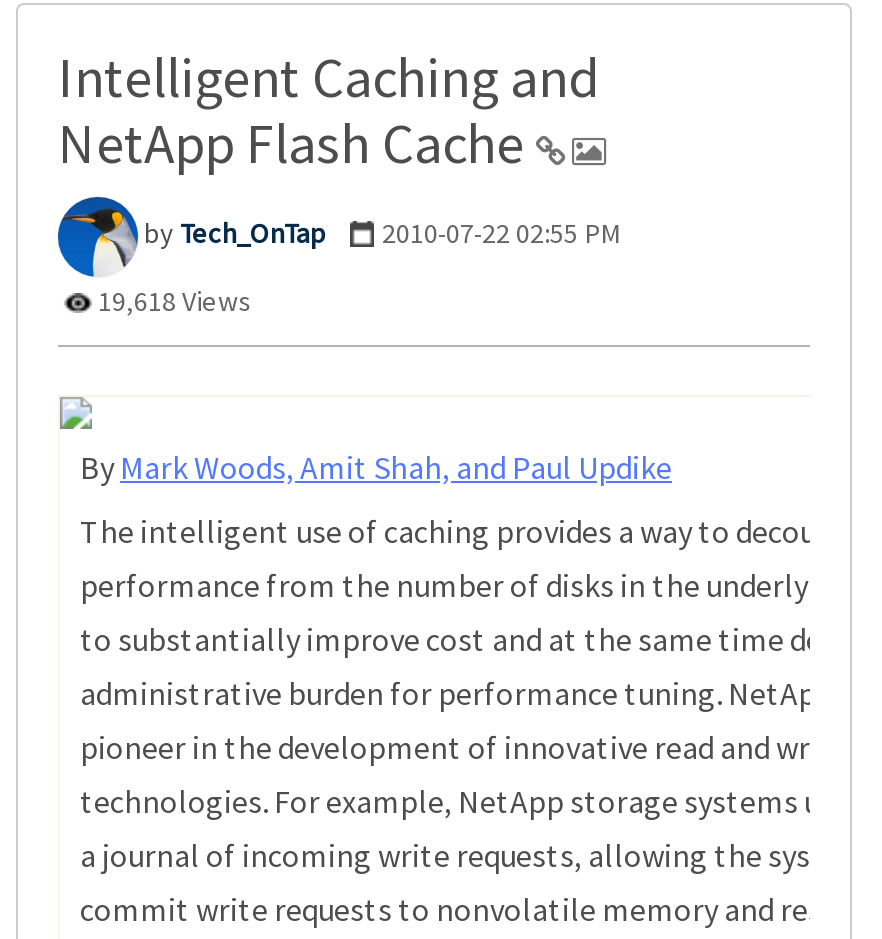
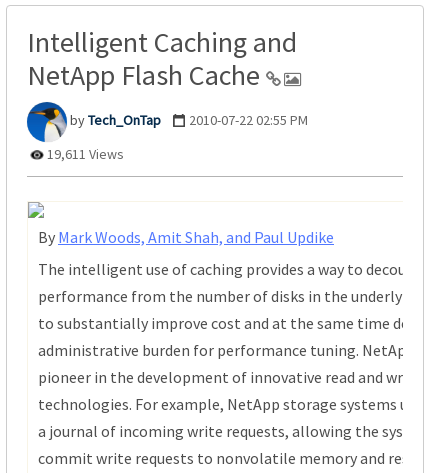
[92,283,252,319] 19,618 Views -> [44,145,124,163] 19,611 Views

